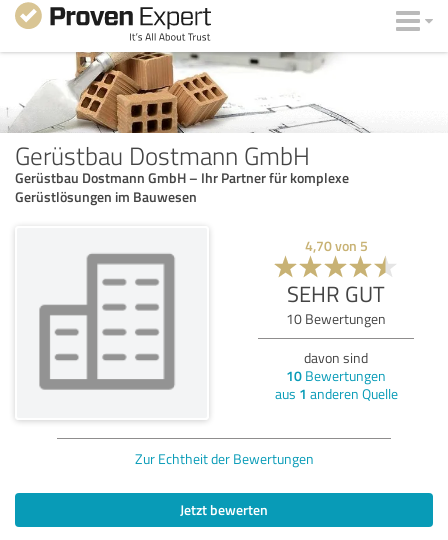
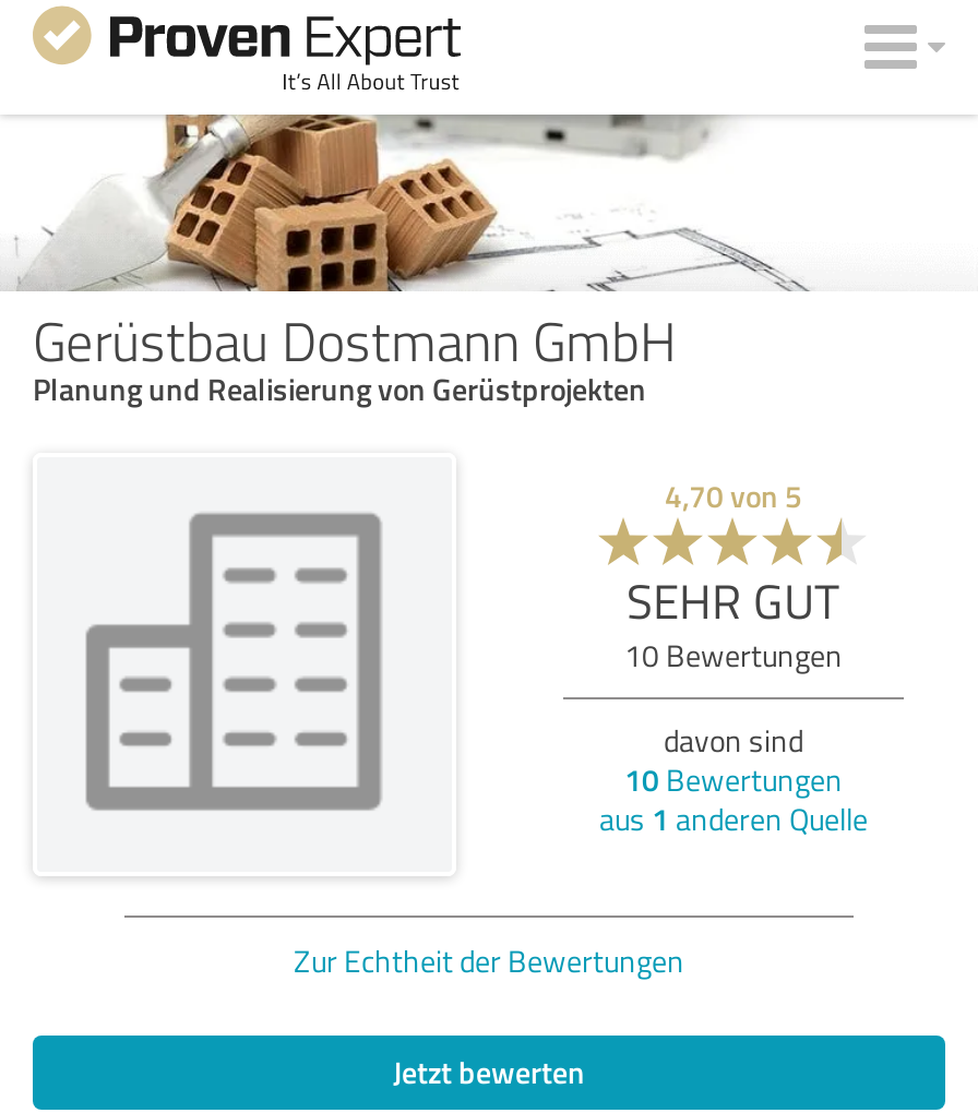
[15,168,349,206] Gerüstbau Dostmann GmbH – Ihr Partner für komplexe | Gerüstlösungen im Bauwesen -> [33,367,646,408] Planung und Realisierung von Gerüstprojekten

